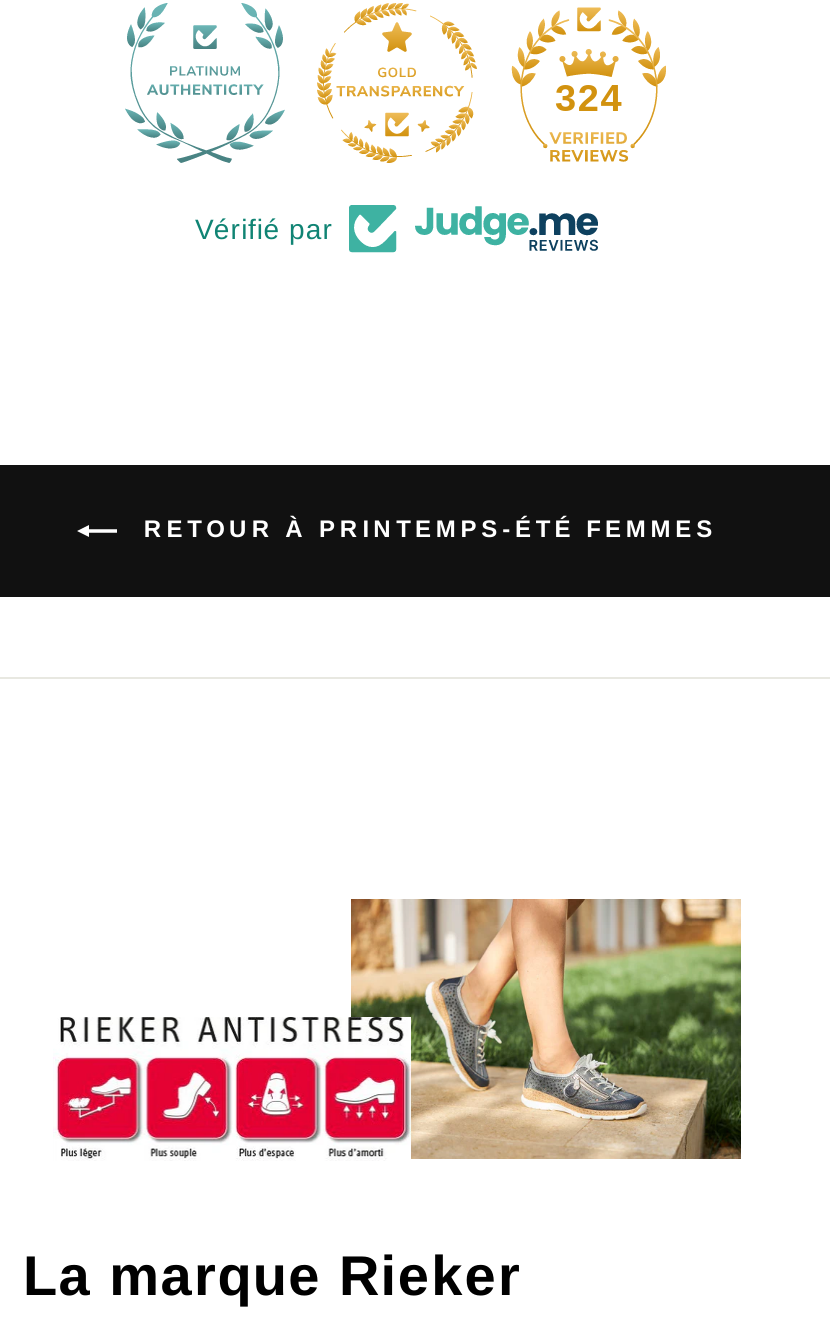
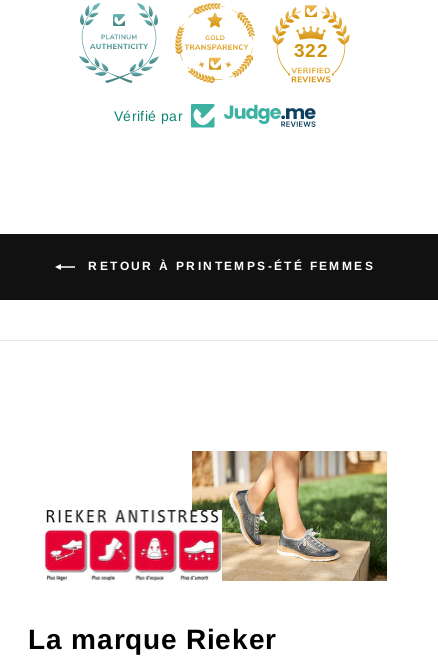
[555,76,623,118] 324 -> [294,40,328,61] 322

